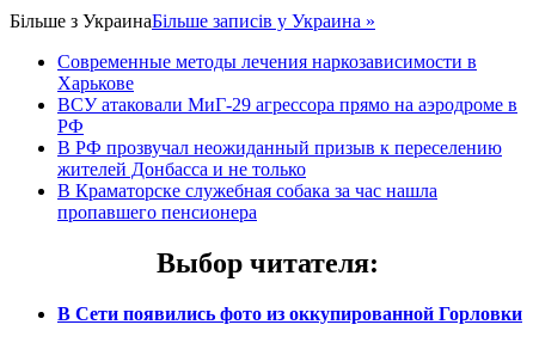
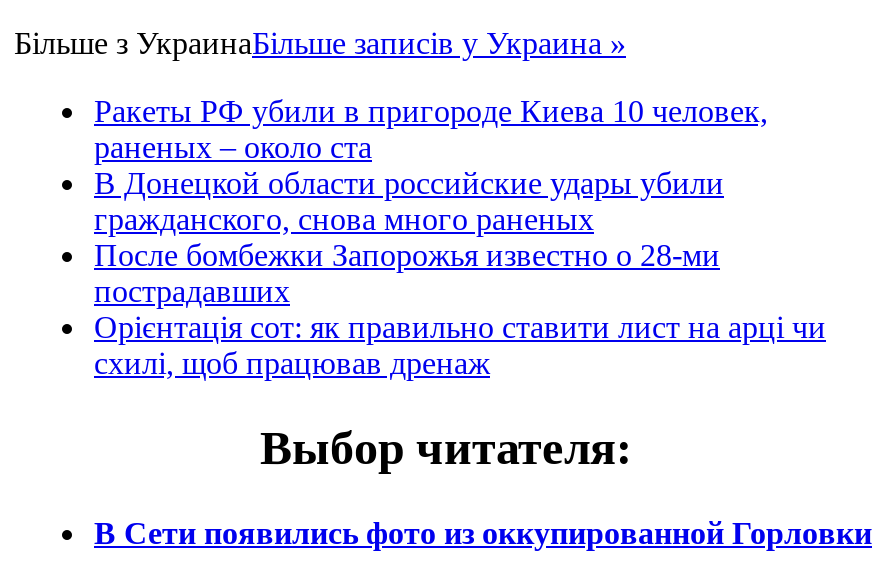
[57,52,517,223] Современные методы лечения наркозависимости в | Харькове | ВСУ атаковали МиГ-29 агрессора прямо на аэродроме в | РФ | В РФ прозвучал неожиданный призыв к переселению | жителей Донбасса и не только | В Краматорске служебная собака за час нашла | пропавшего пенсионера -> [94,94,826,380] Ракеты РФ убили в пригороде Киева 10 человек, | раненых – около ста | В Донецкой области российские удары убили | гражданского, снова много раненых | После бомбежки Запорожья известно о 28-ми | пострадавших | Орієнтація сот: як правильно ставити лист на арці чи | схилі, щоб працював дренаж

